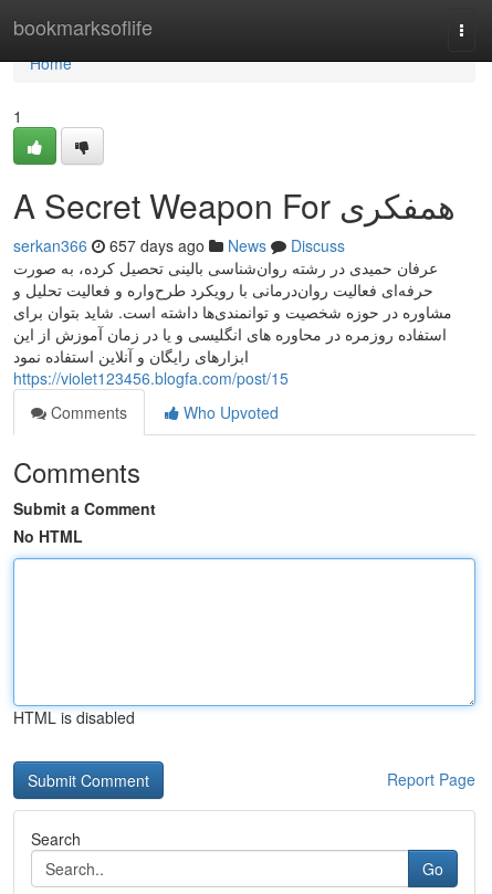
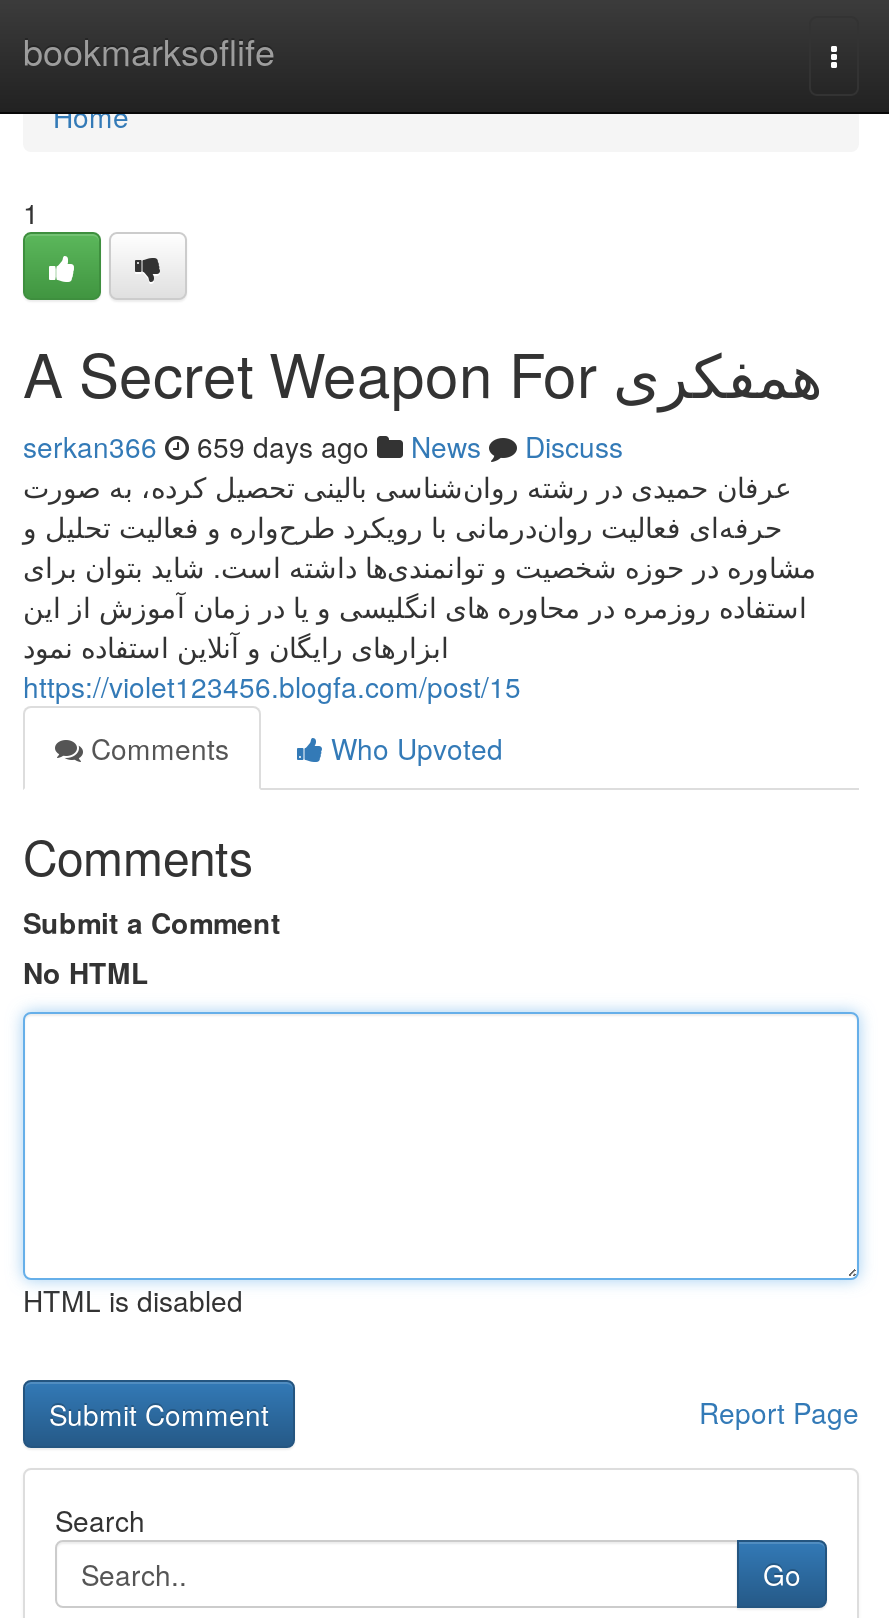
[13,234,345,256] serkan366 657 days ago News Discuss -> [23,426,623,466] serkan366 659 days ago News Discuss

